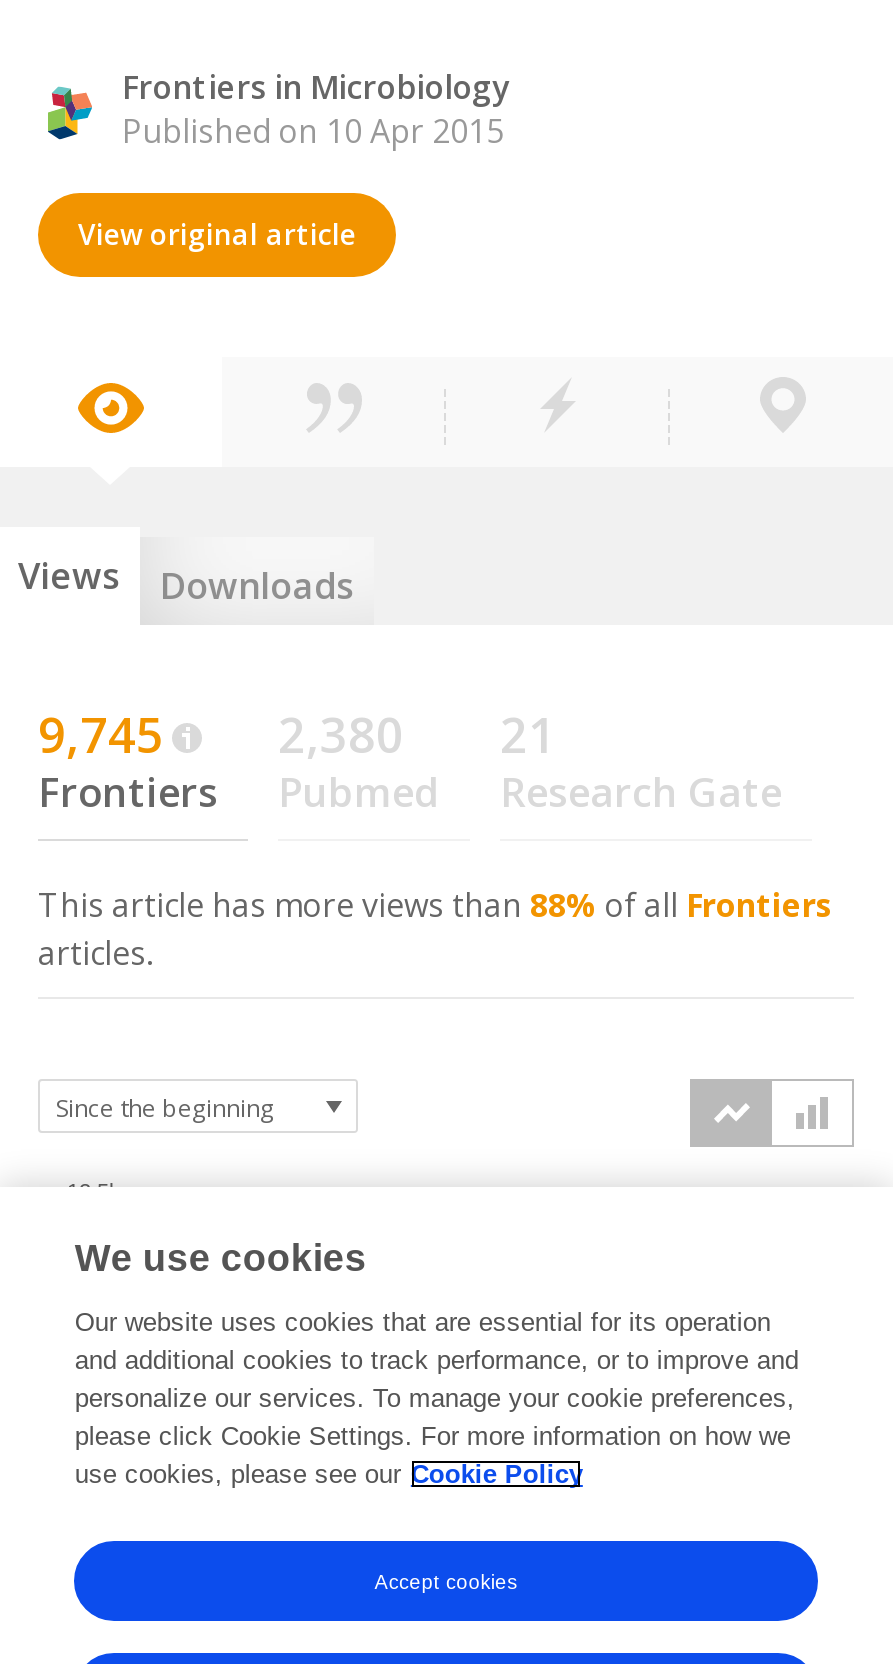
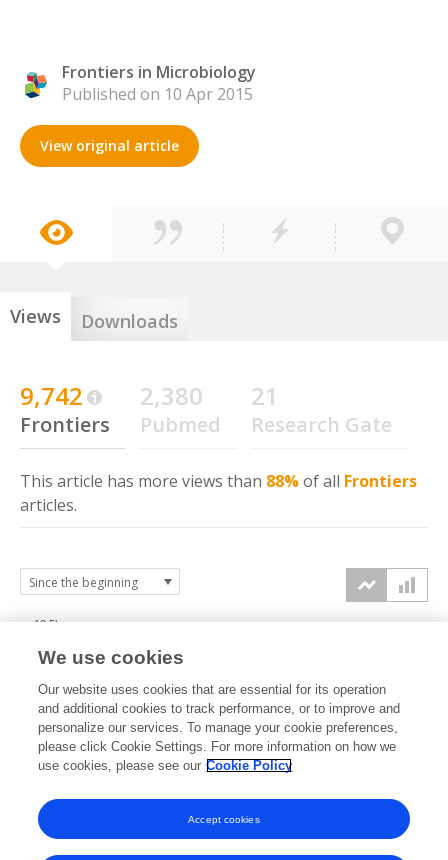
[38,701,164,767] 9,745 -> [20,379,83,412] 9,742

